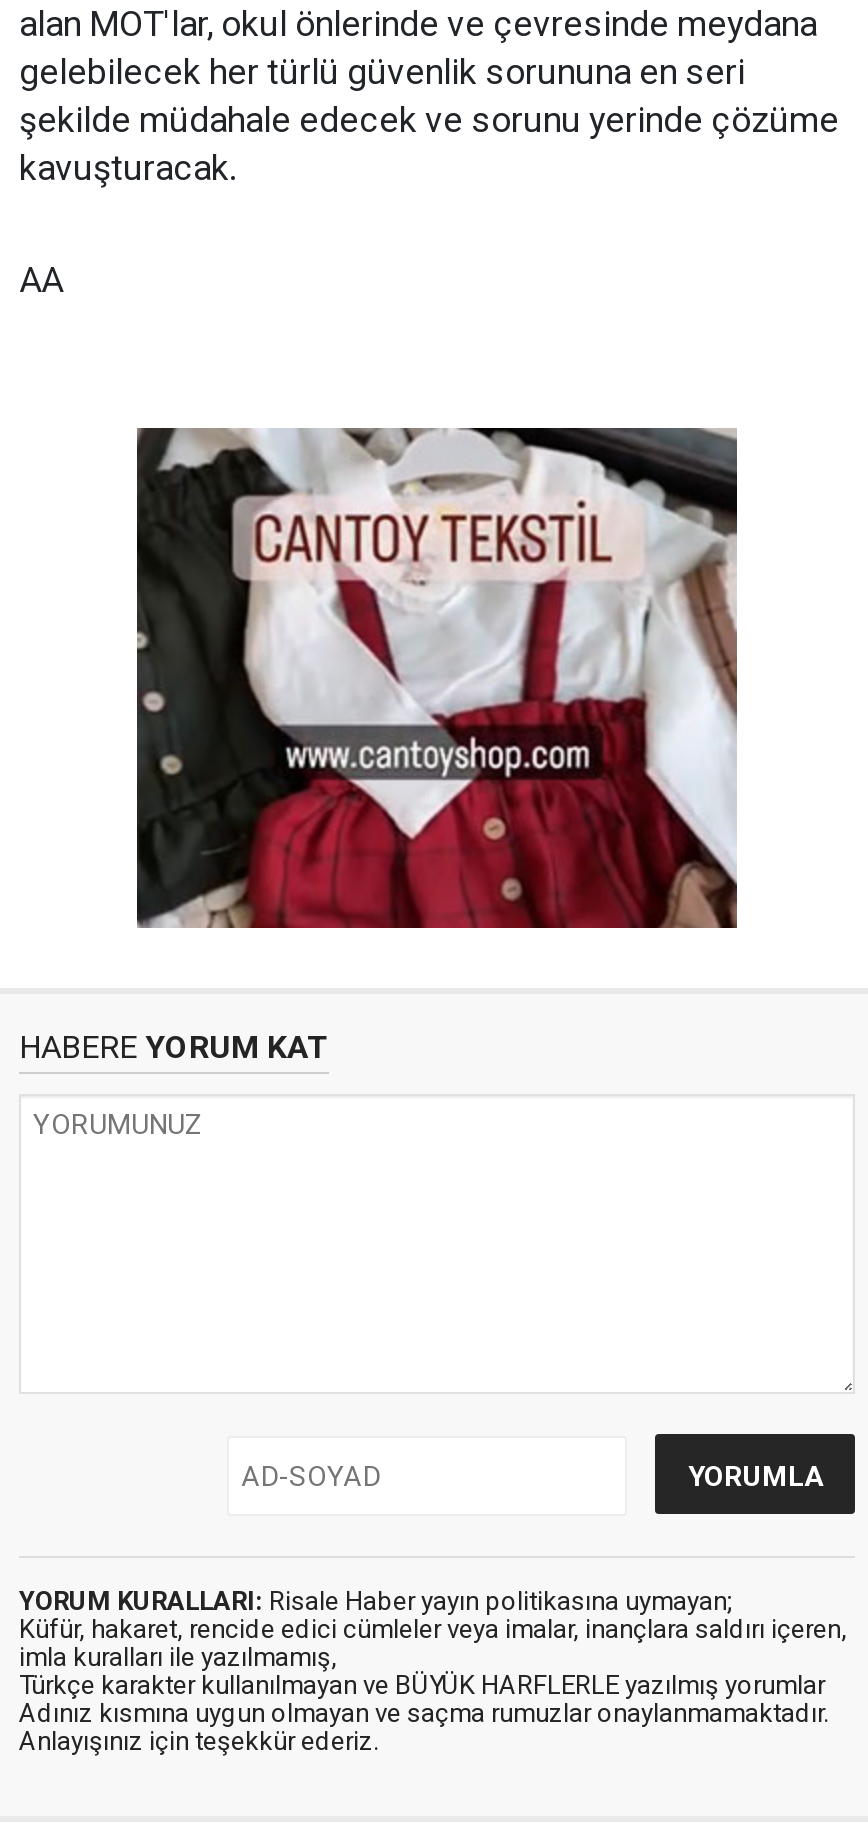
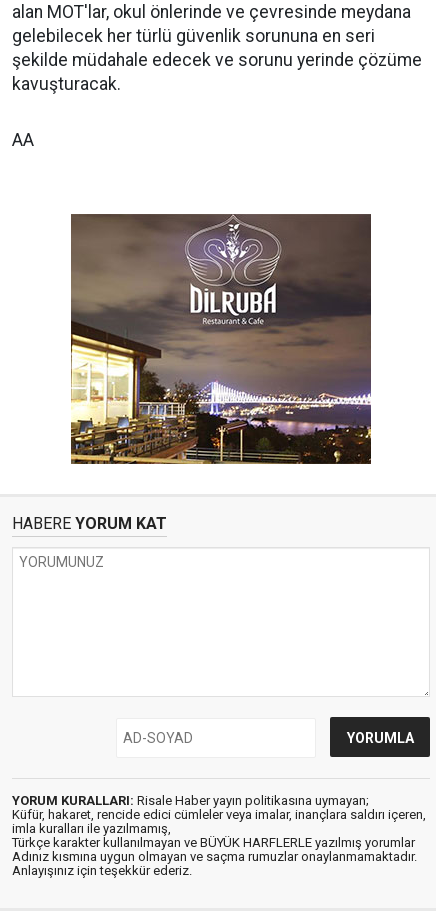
[135,426,739,930] [image] -> [70,213,372,465] [image]

